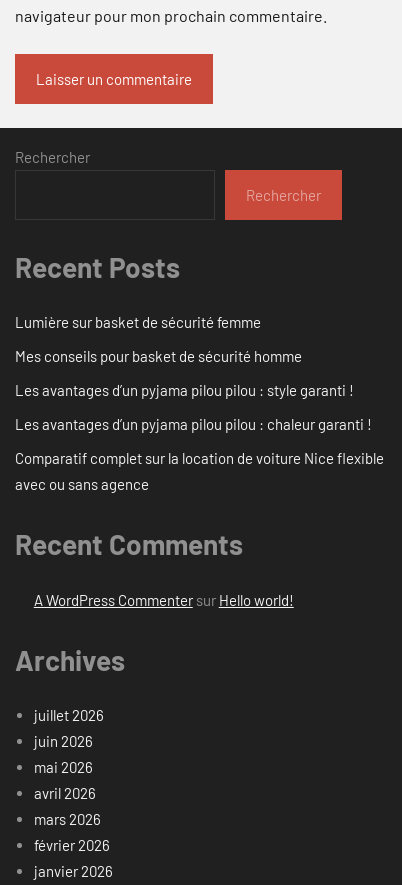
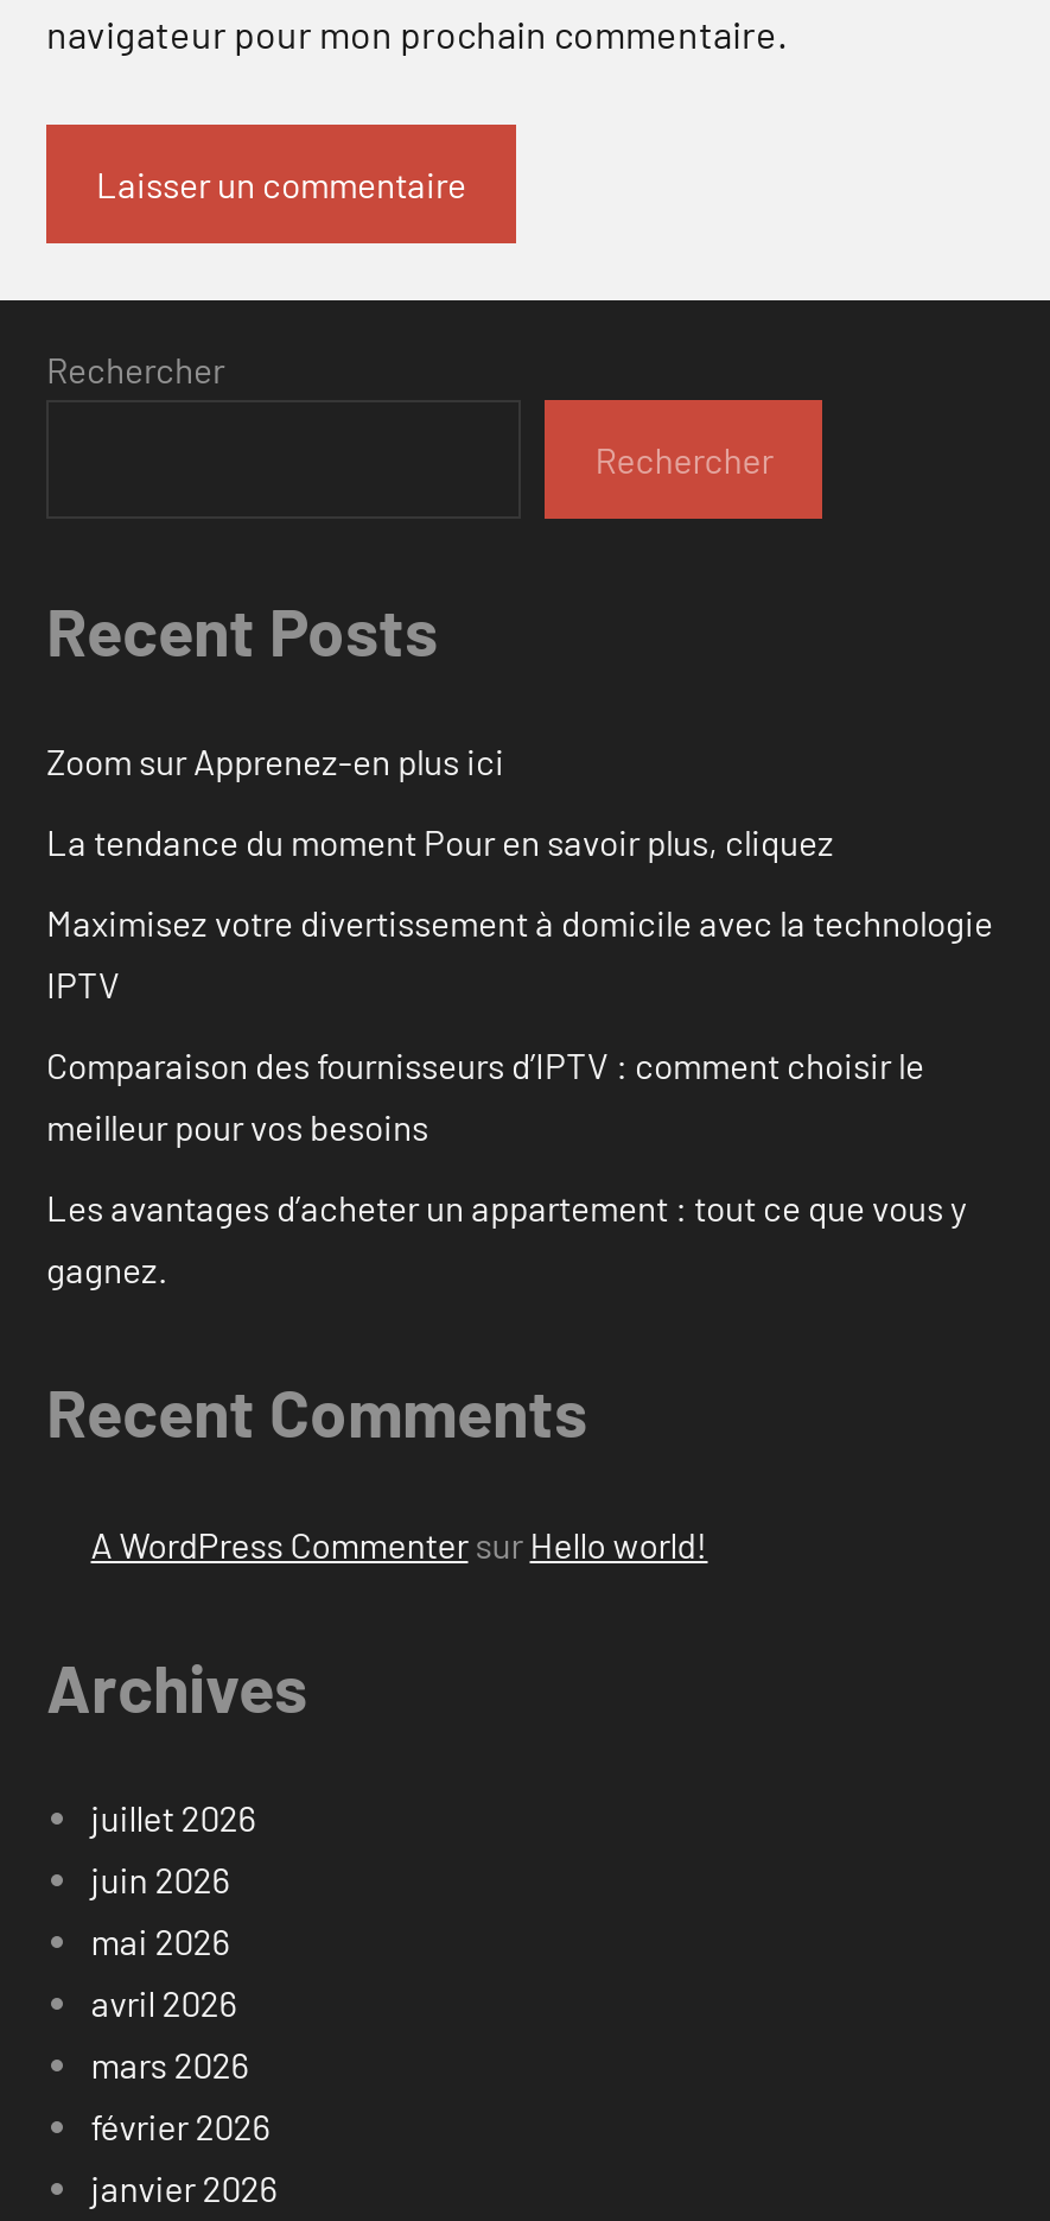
[15,313,261,331] Lumière sur basket de sécurité femme -> [46,740,504,783] Zoom sur Apprenez-en plus ici
[15,347,302,365] Mes conseils pour basket de sécurité homme -> [46,821,834,864] La tendance du moment Pour en savoir plus, cliquez
[15,381,354,399] Les avantages d’un pyjama pilou pilou : style garanti ! -> [46,902,993,1006] Maximisez votre divertissement à domicile avec la technologie | IPTV
[15,415,372,433] Les avantages d’un pyjama pilou pilou : chaleur garanti ! -> [46,1044,924,1149] Comparaison des fournisseurs d’IPTV : comment choisir le | meilleur pour vos besoins
[15,449,384,493] Comparatif complet sur la location de voiture Nice flexible | avec ou sans agence -> [46,1187,967,1291] Les avantages d’acheter un appartement : tout ce que vous y | gagnez.

